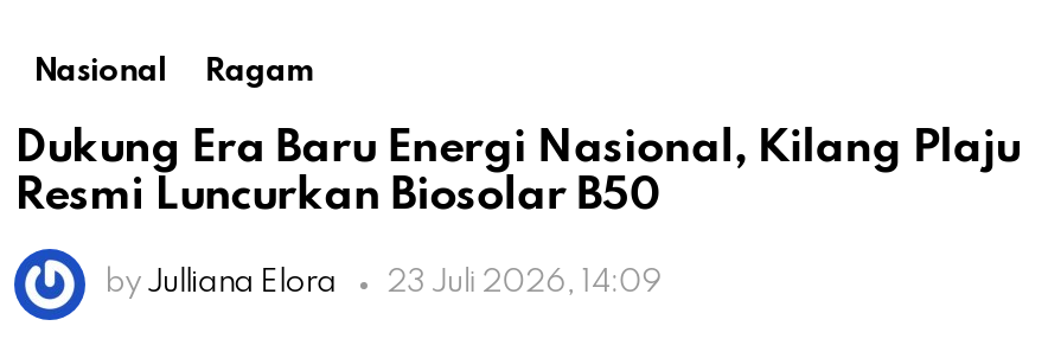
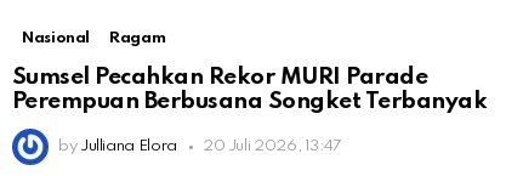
[14,127,1020,219] Dukung Era Baru Energi Nasional, Kilang Plaju | Resmi Luncurkan Biosolar B50 -> [12,66,487,113] Sumsel Pecahkan Rekor MURI Parade | Perempuan Berbusana Songket Terbanyak
[104,269,662,300] by Julliana Elora 23 Juli 2026, 14:09 -> [58,139,342,155] by Julliana Elora 20 Juli 2026, 13:47

